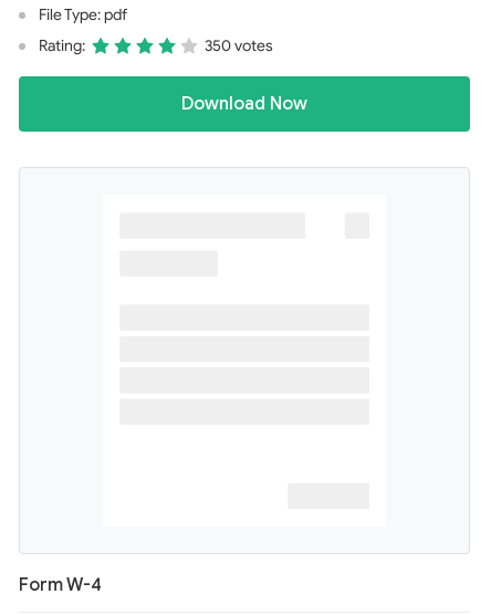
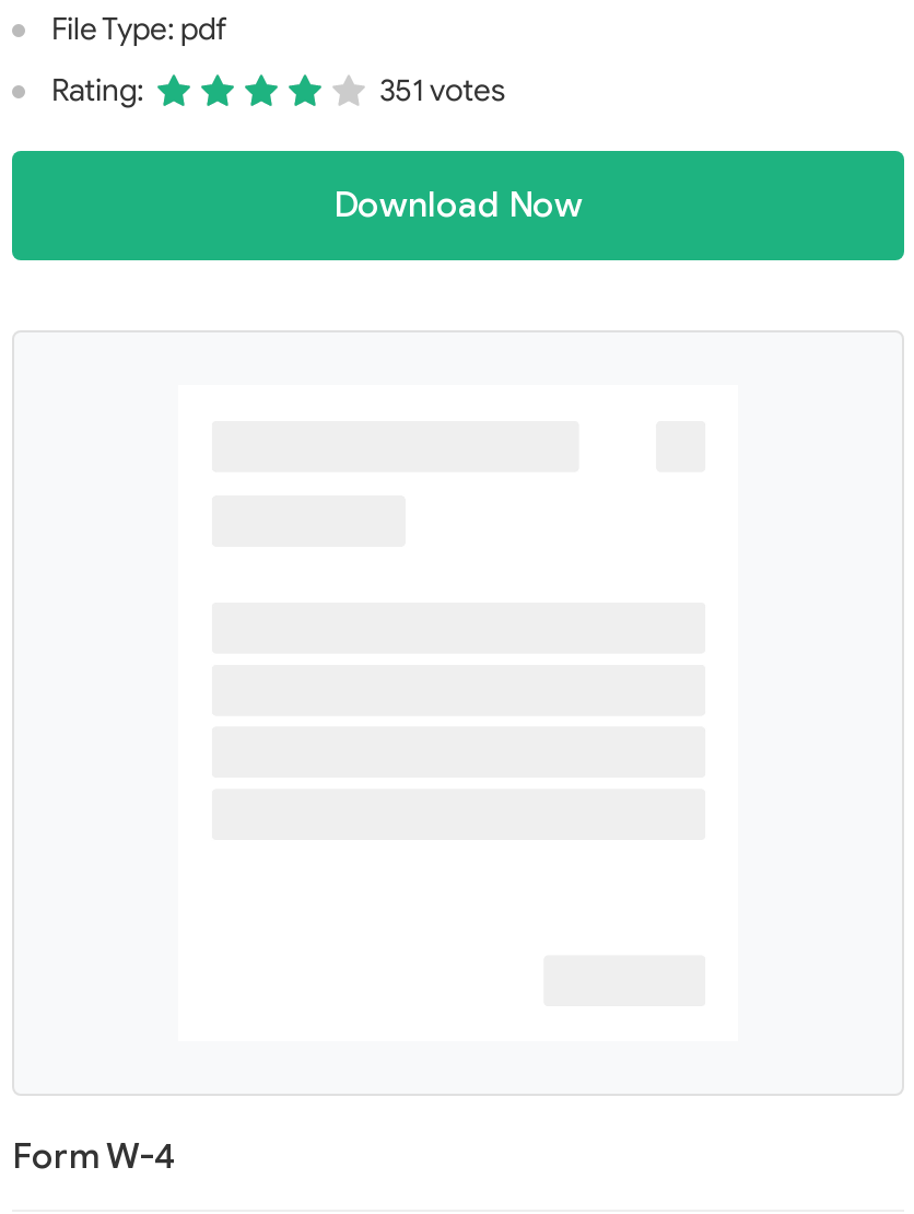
[205,37,273,55] 350 votes -> [379,72,506,109] 351 votes

